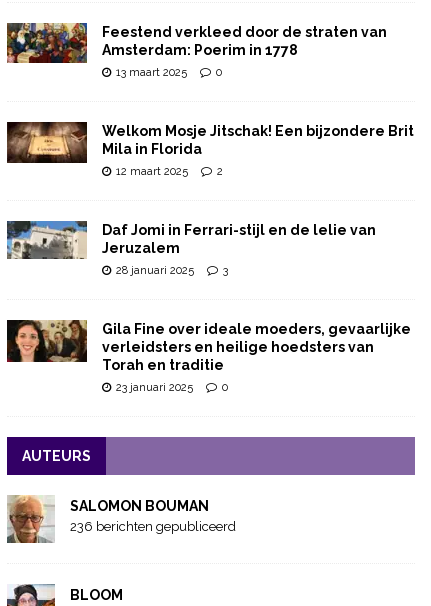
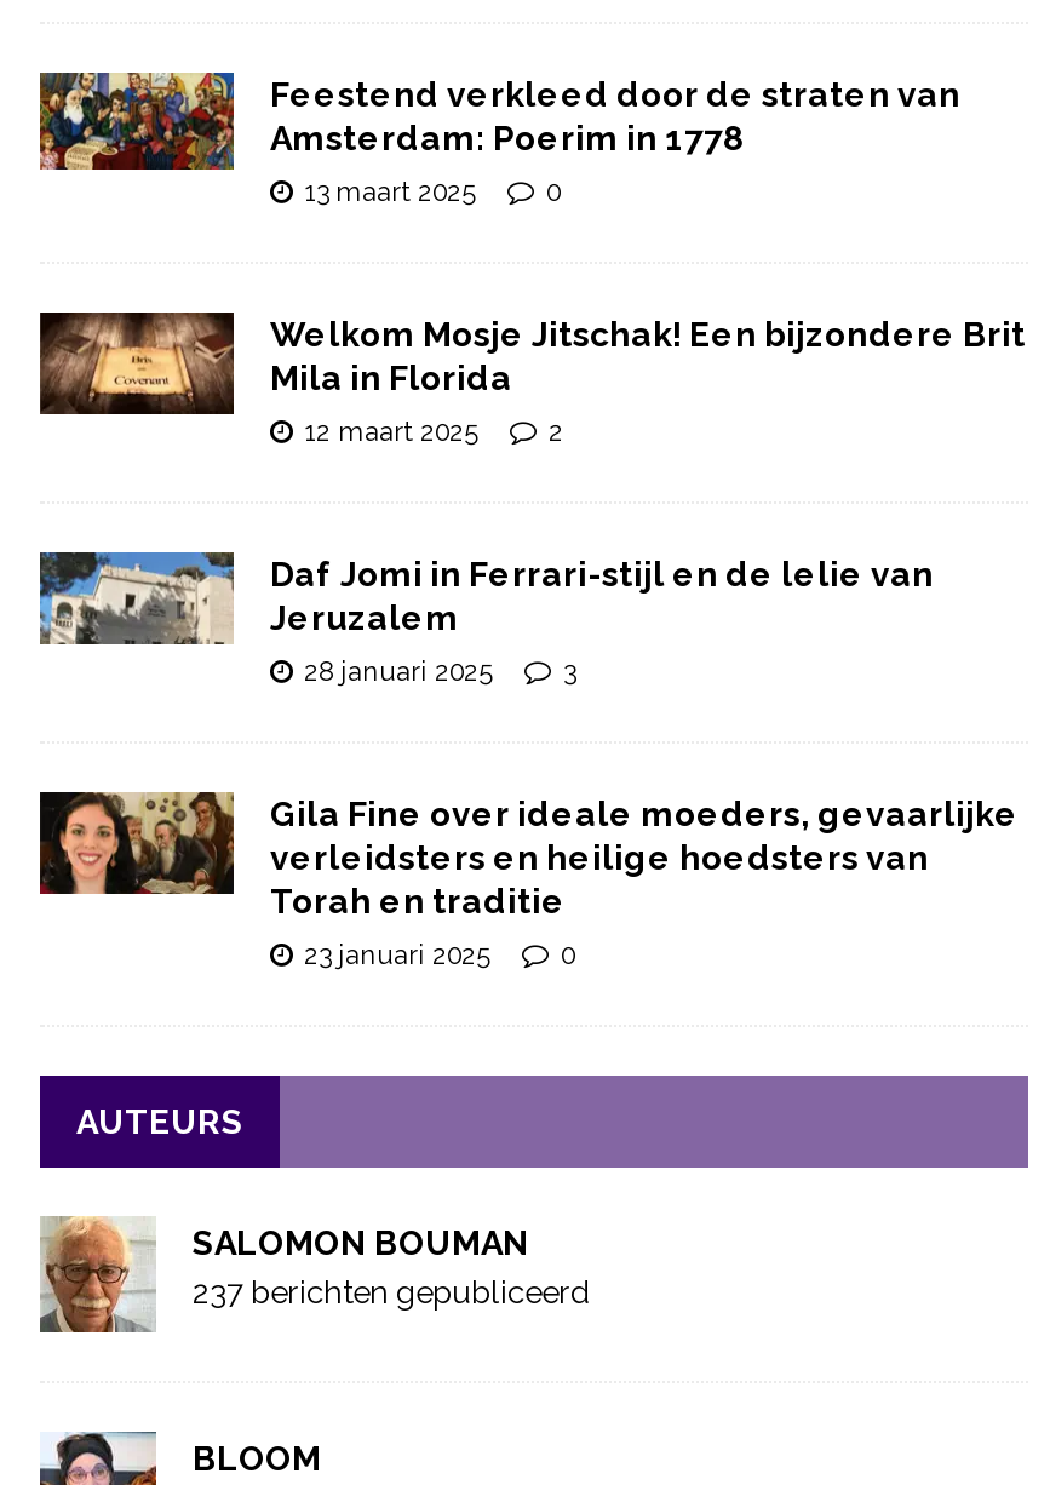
[70,519,236,534] 236 berichten gepubliceerd -> [193,1274,590,1311] 237 berichten gepubliceerd

